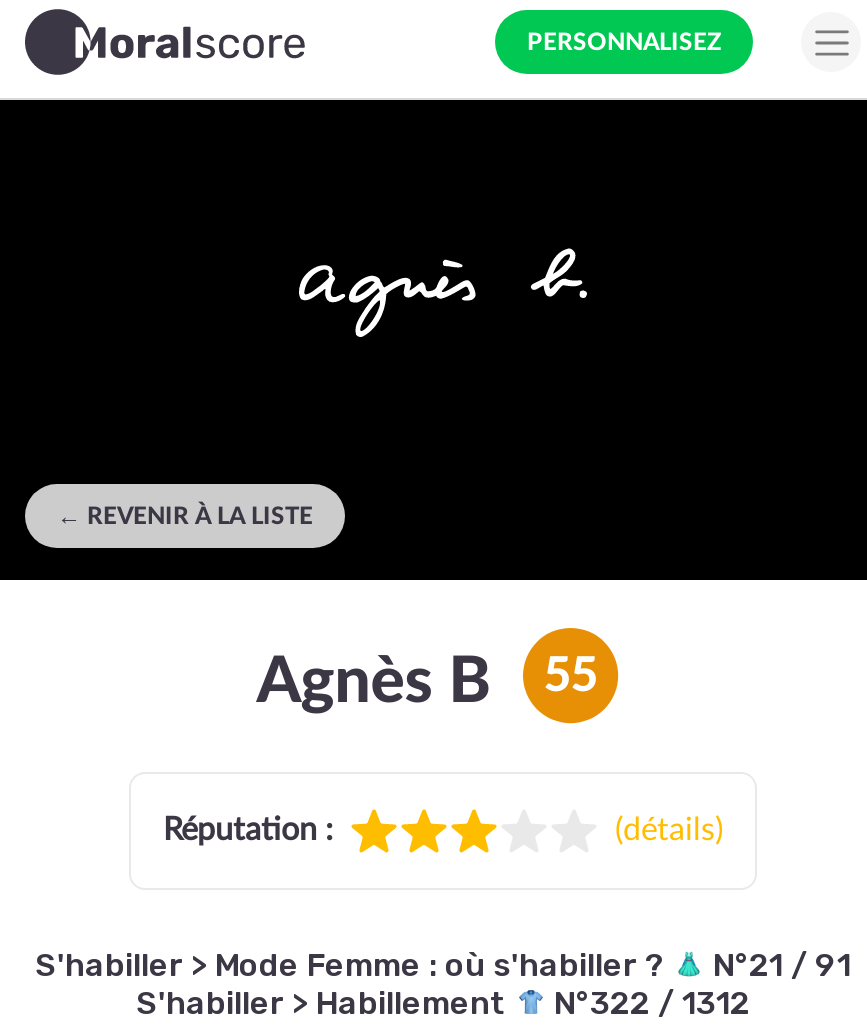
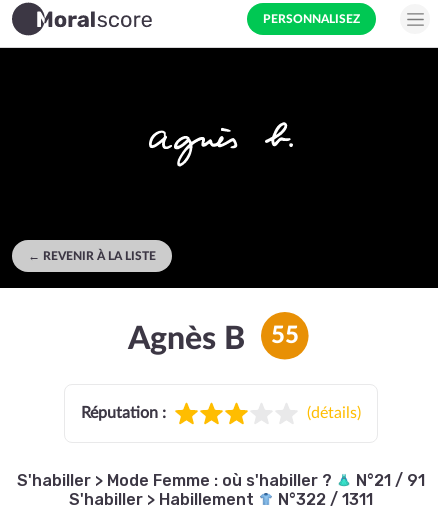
[136,984,750,1022] S'habiller > Habillement N°322 / 1312 -> [69,490,373,509] S'habiller > Habillement N°322 / 1311

